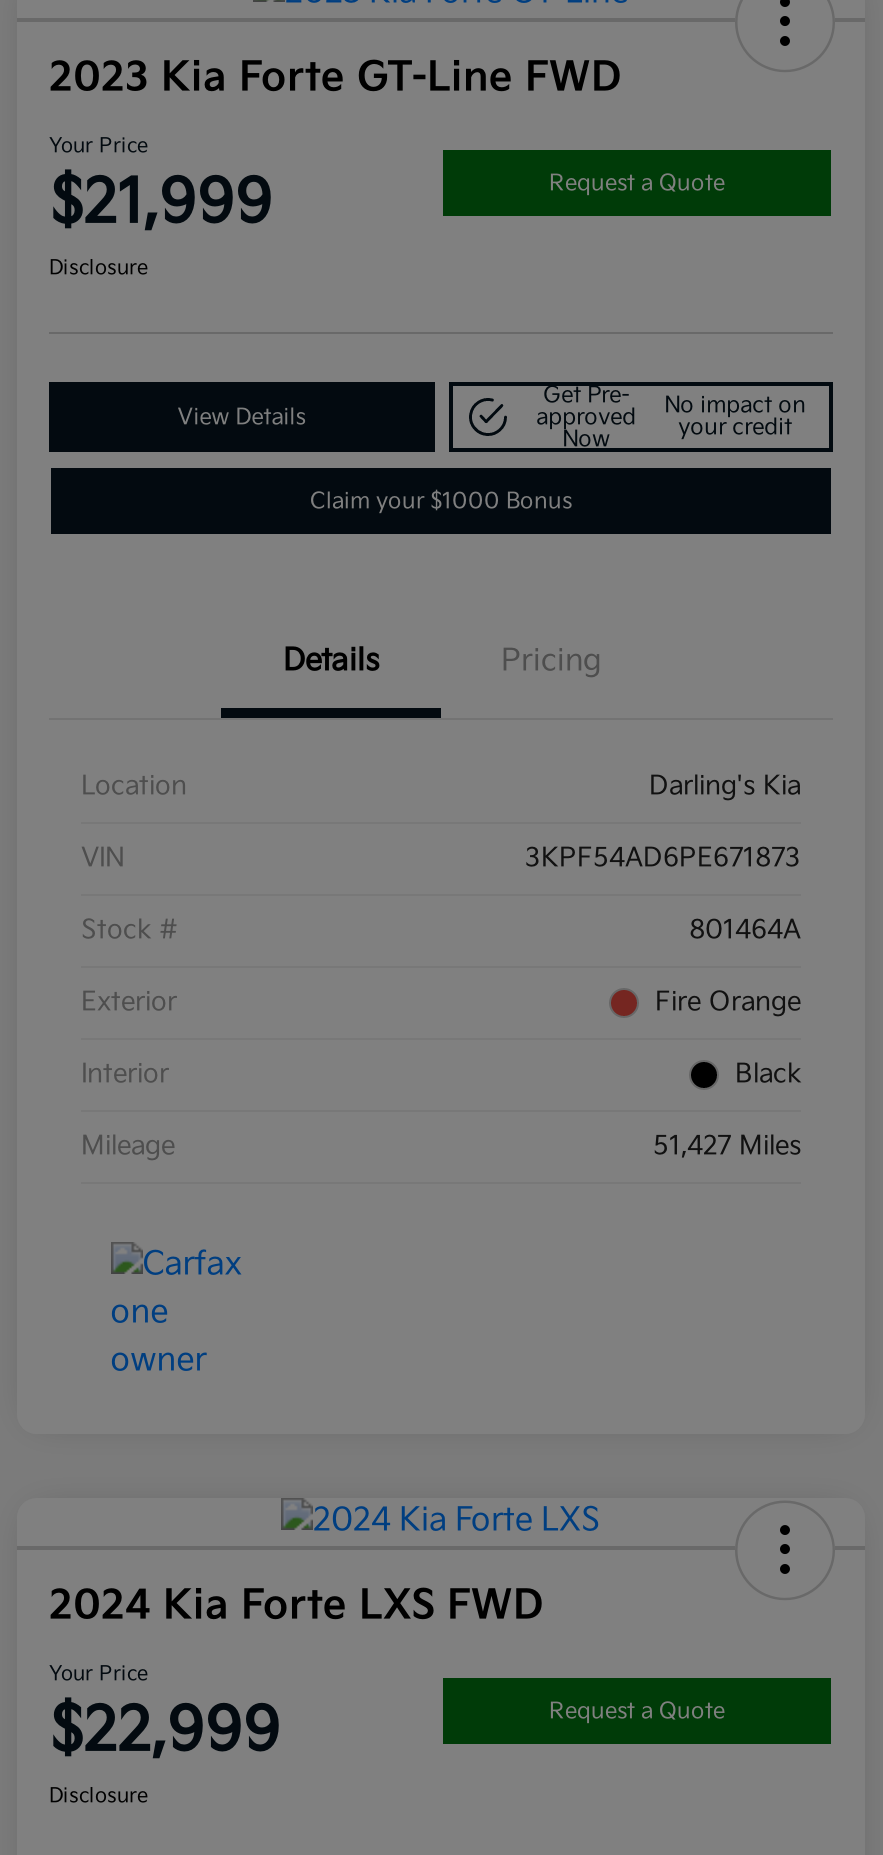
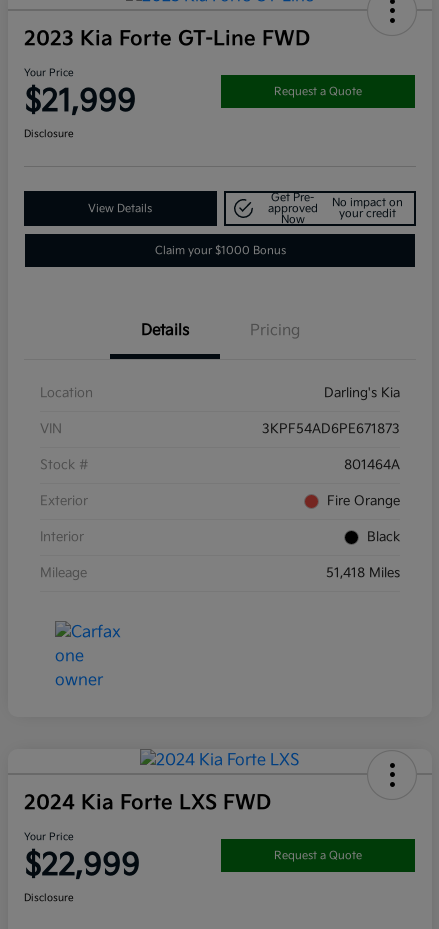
[653,1130,801,1162] 51,427 Miles -> [326,565,400,581] 51,418 Miles

